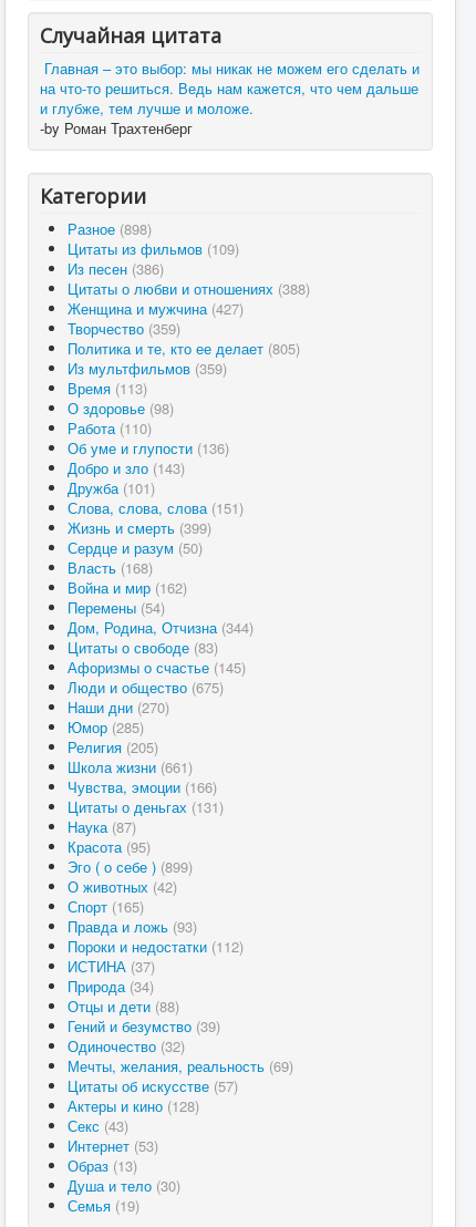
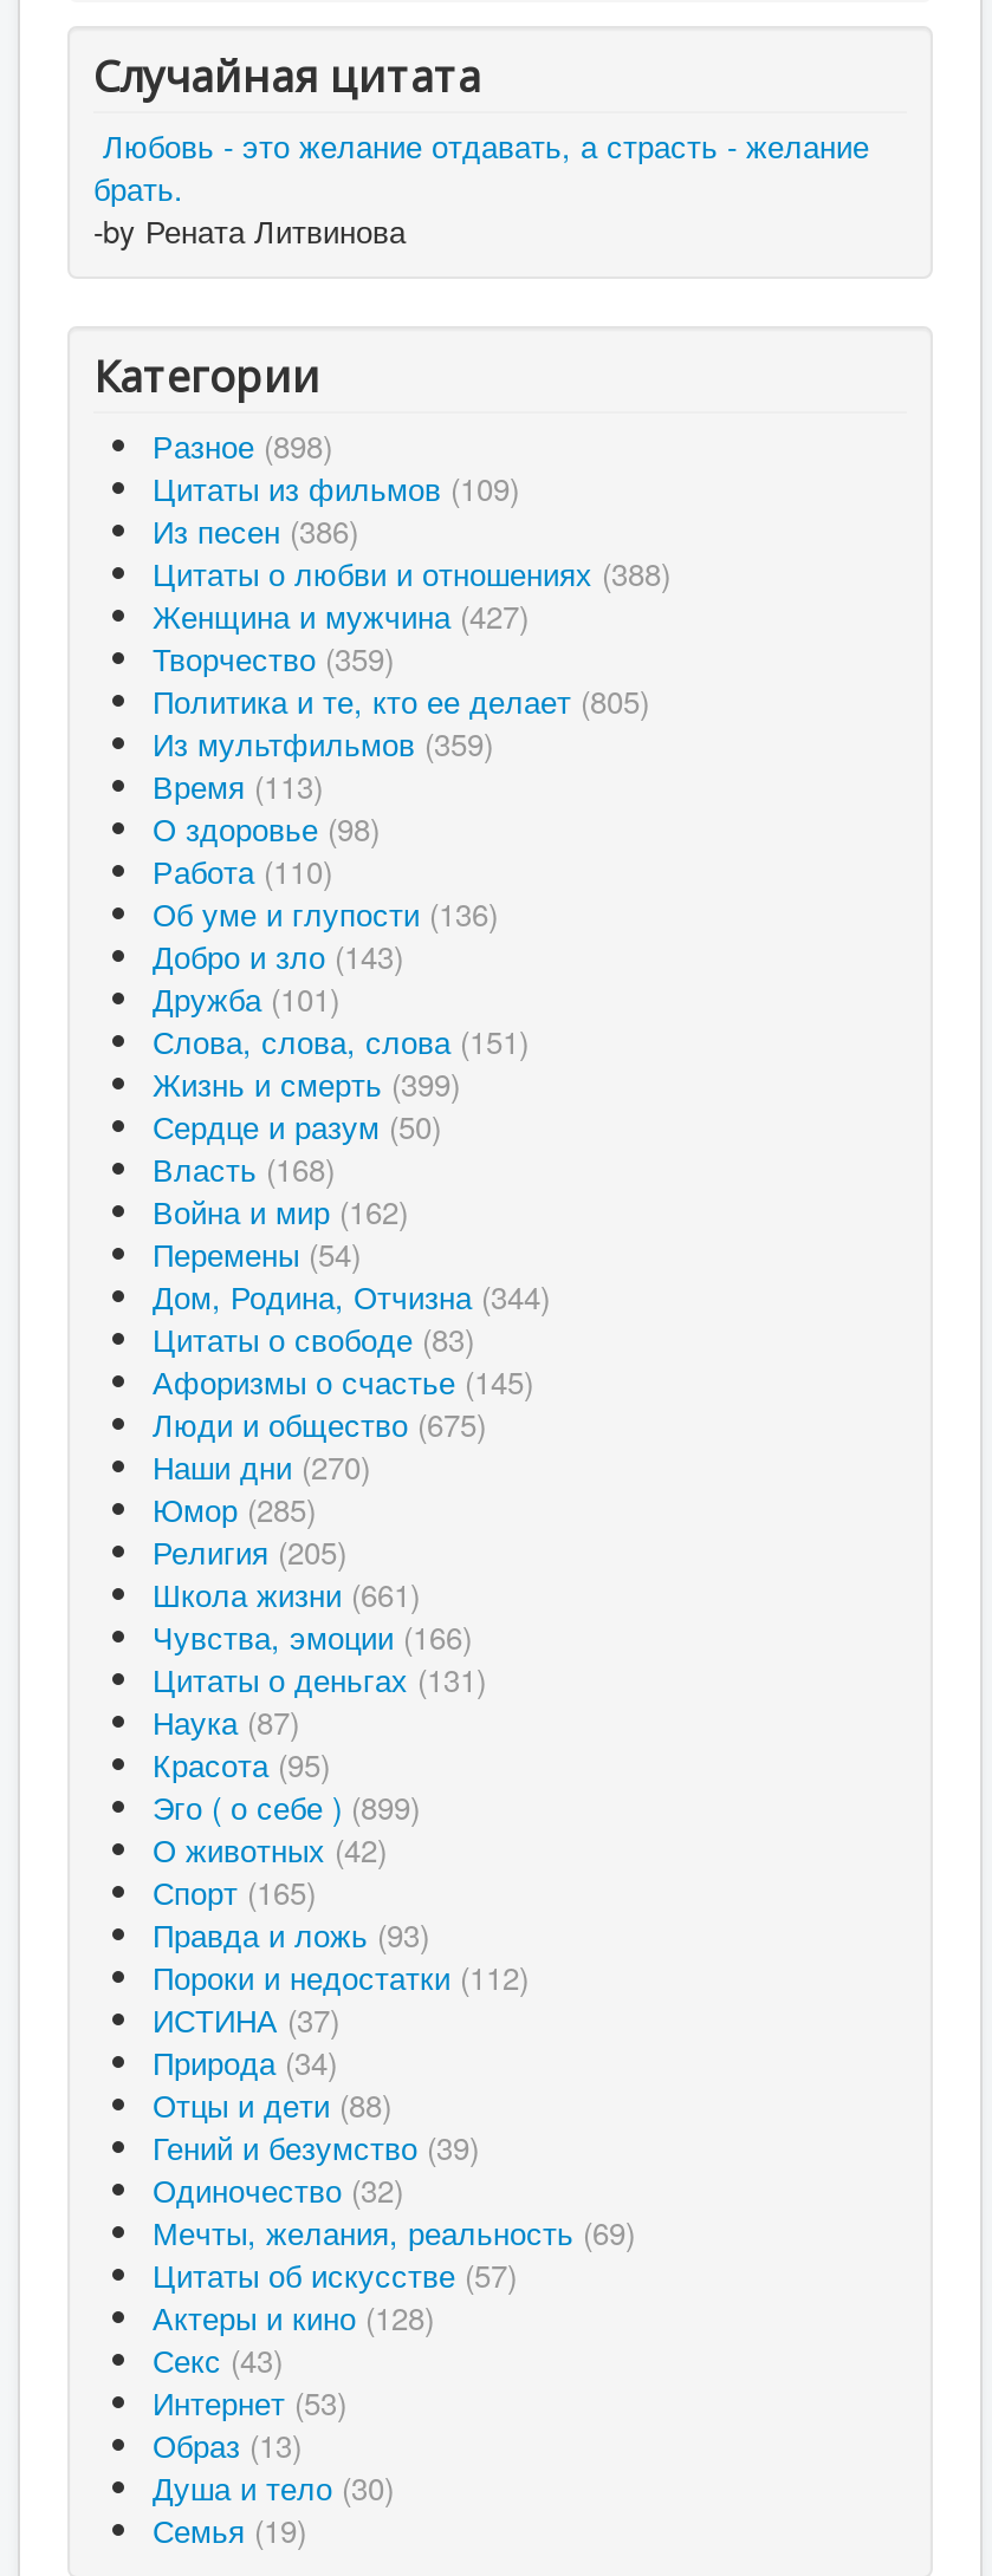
[40,58,420,138] Главная – это выбор: мы никак не можем его сделать и | на что-то решиться. Ведь нам кажется, что чем дальше | и глубже, тем лучше и моложе. | -by Роман Трахтенберг -> [93,123,869,253] Любовь - это желание отдавать, а страсть - желание | брать. | -by Рената Литвинова

